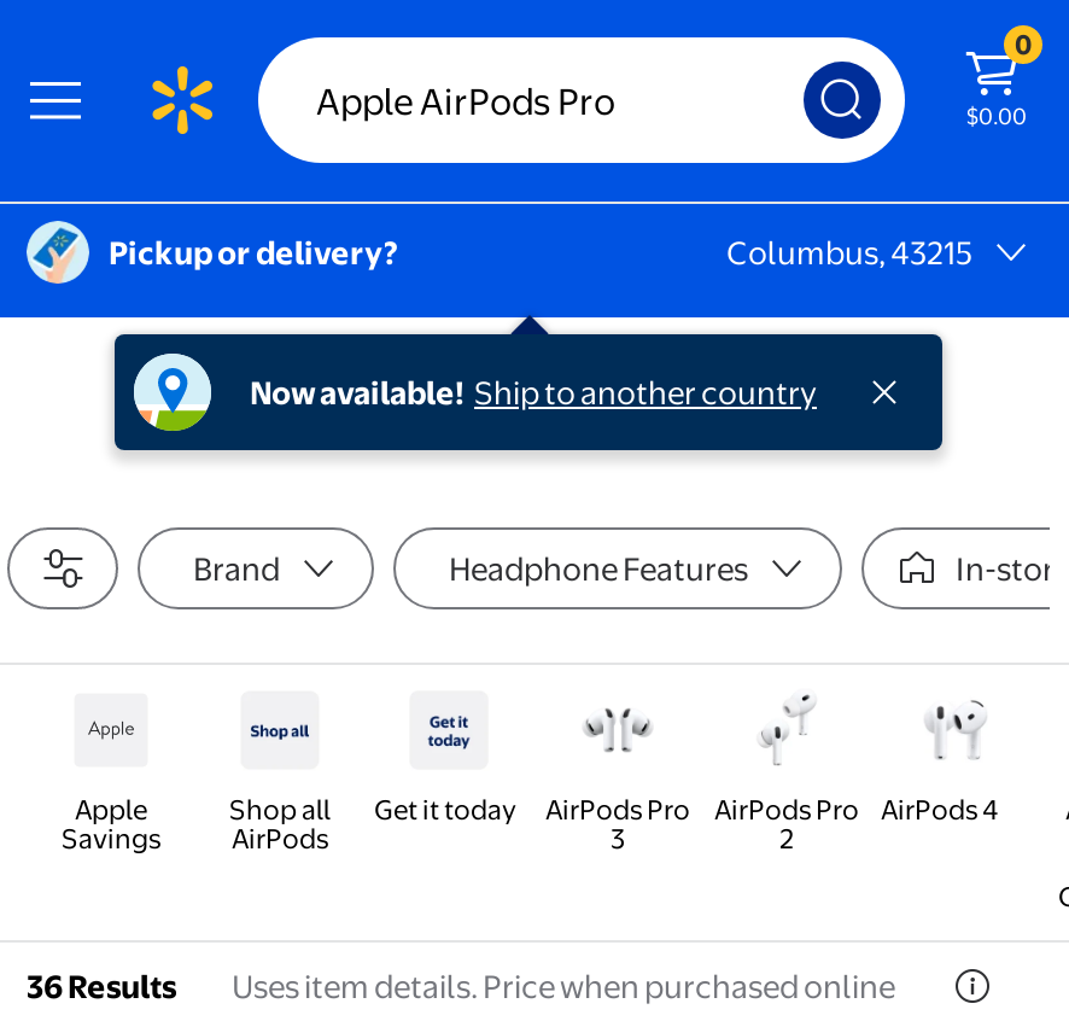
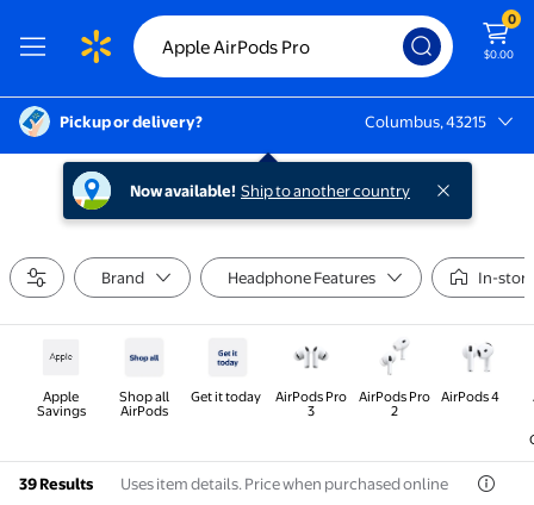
[27,965,895,1005] 36 Results Uses item details. Price when purchased online -> [19,473,448,493] 39 Results Uses item details. Price when purchased online

